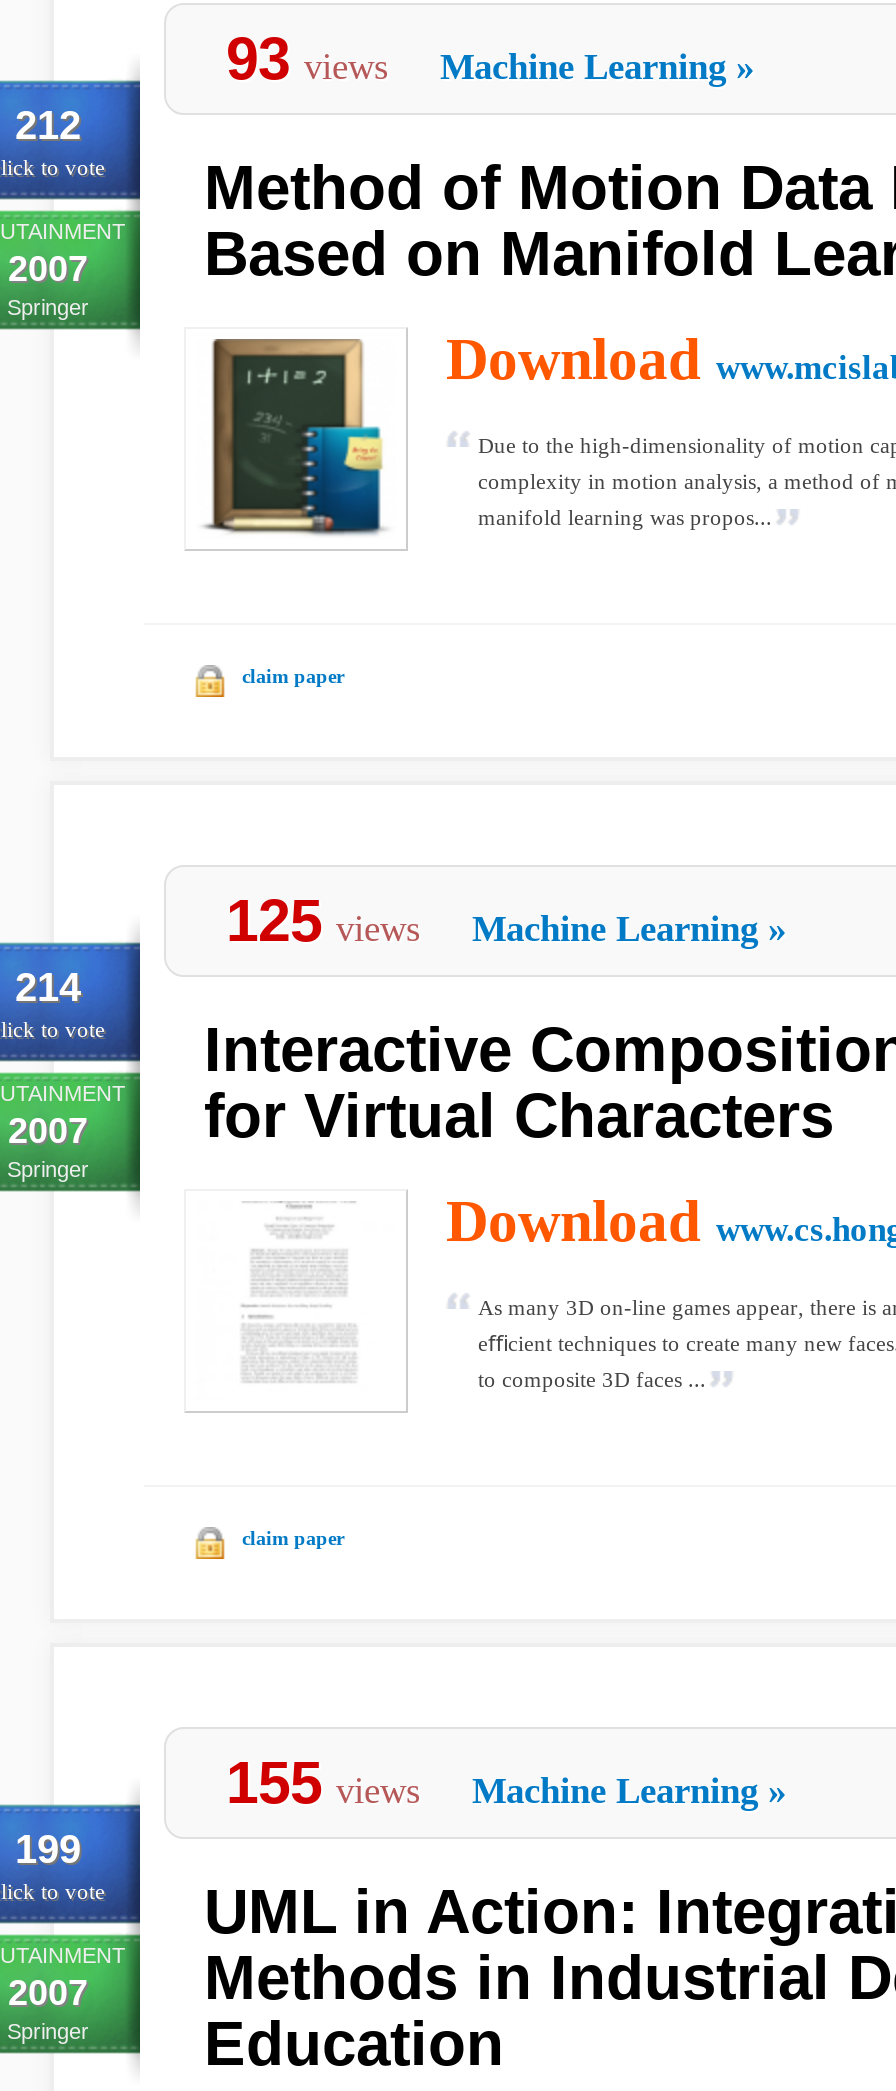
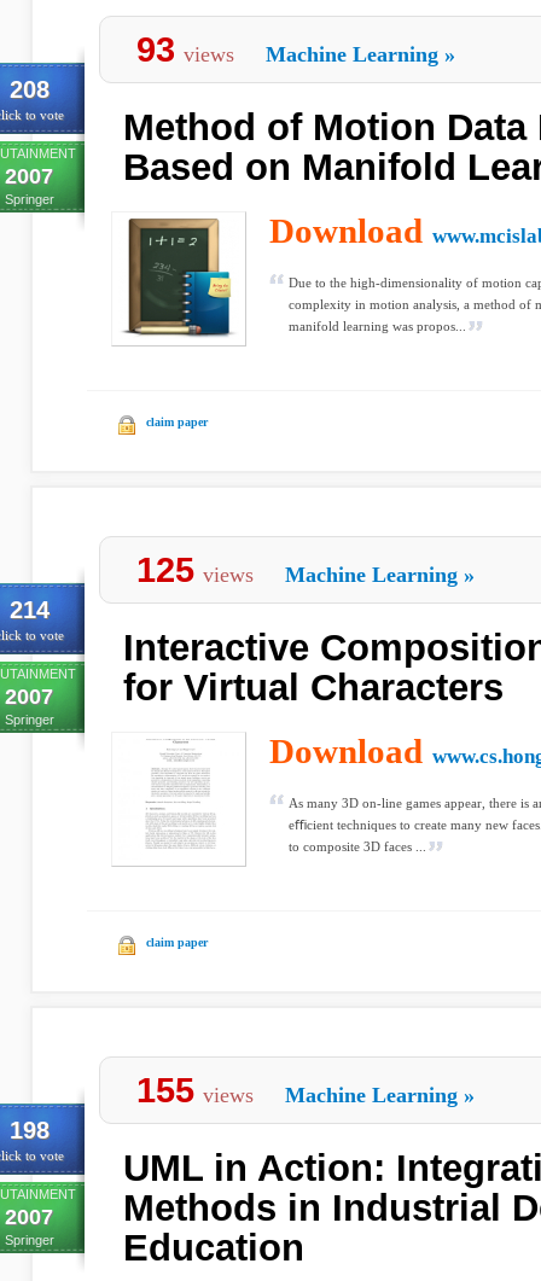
[15,103,81,147] 212 -> [9,76,49,103] 208
[15,1827,81,1871] 199 -> [9,1117,49,1143] 198

